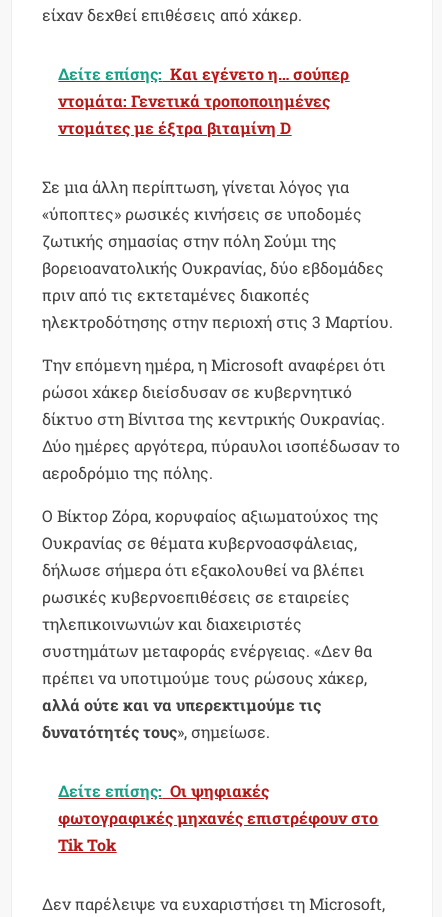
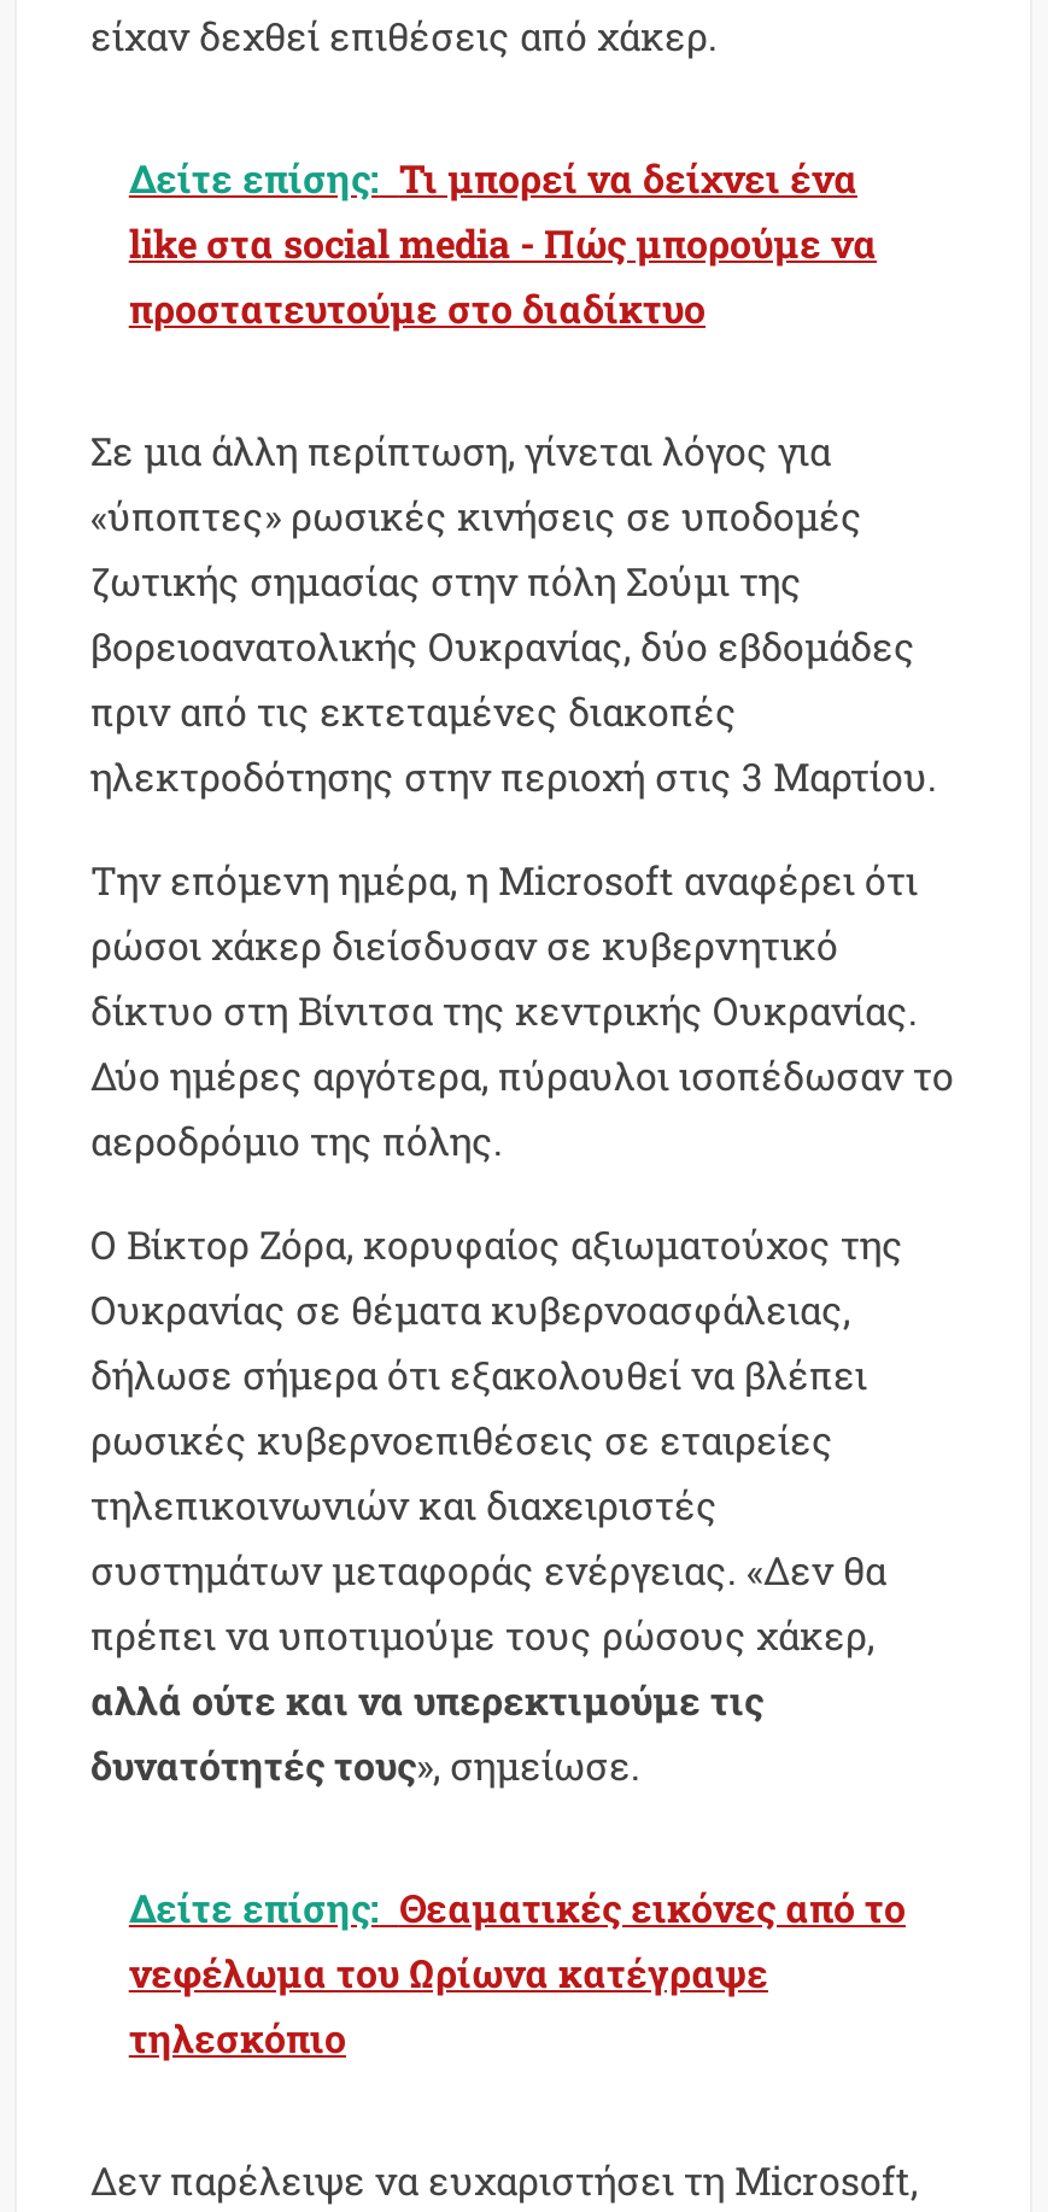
[58,63,349,138] Δείτε επίσης: Και εγένετο η… σούπερ | ντομάτα: Γενετικά τροποποιημένες | ντομάτες με έξτρα βιταμίνη D -> [129,152,877,333] Δείτε επίσης: Τι μπορεί να δείχνει ένα | like στα social media - Πώς μπορούμε να | προστατευτούμε στο διαδίκτυο
[58,780,378,855] Δείτε επίσης: Οι ψηφιακές | φωτογραφικές μηχανές επιστρέφουν στο | Tik Tok -> [129,1882,905,2063] Δείτε επίσης: Θεαματικές εικόνες από το | νεφέλωμα του Ωρίωνα κατέγραψε | τηλεσκόπιο

